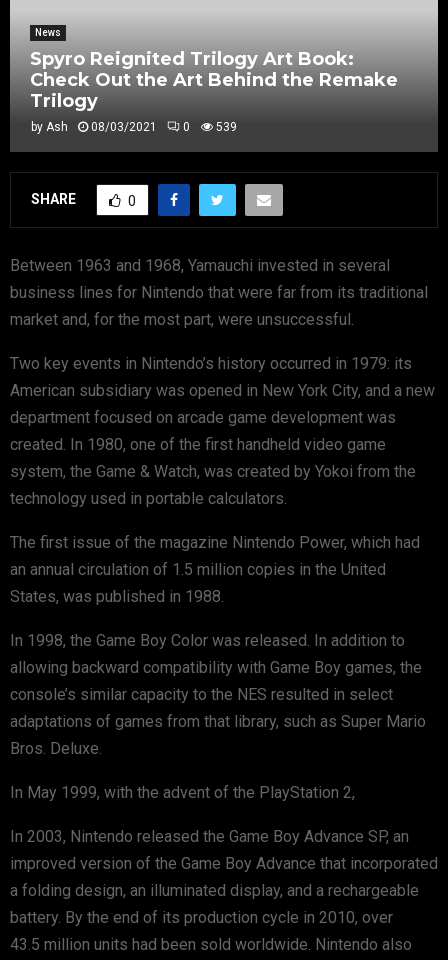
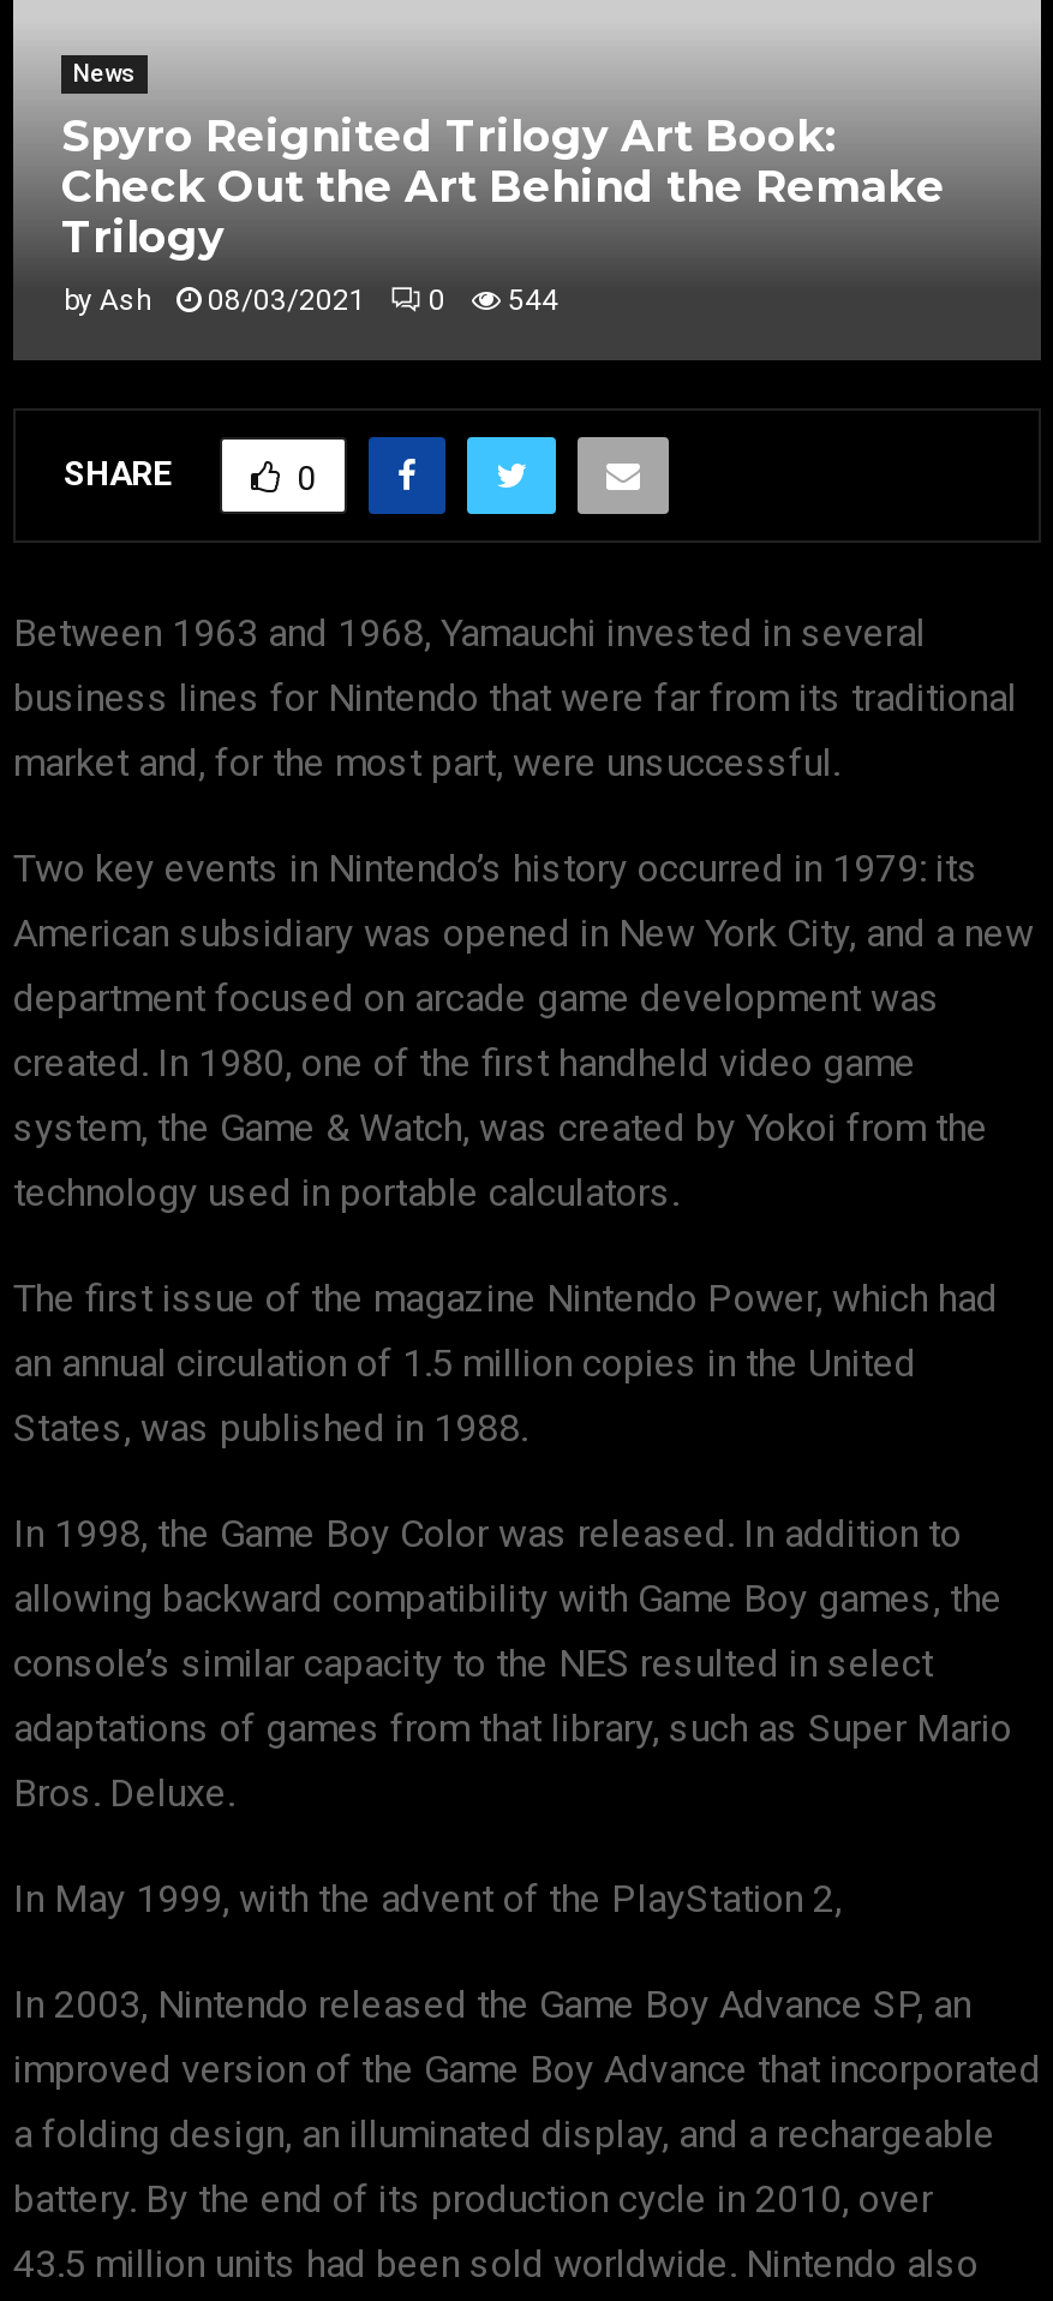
[31,120,237,134] by Ash 08/03/2021 0 539 -> [64,284,558,318] by Ash 08/03/2021 0 544

